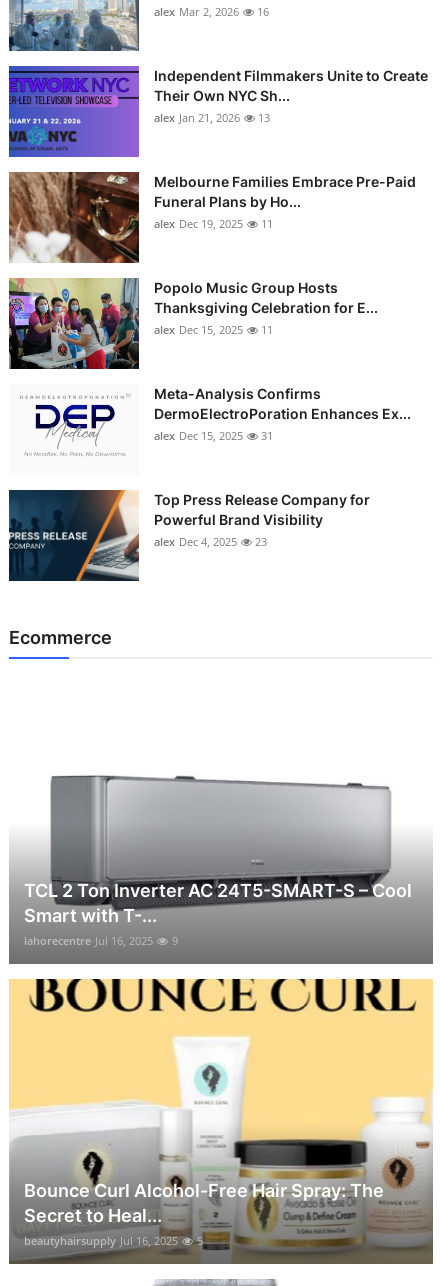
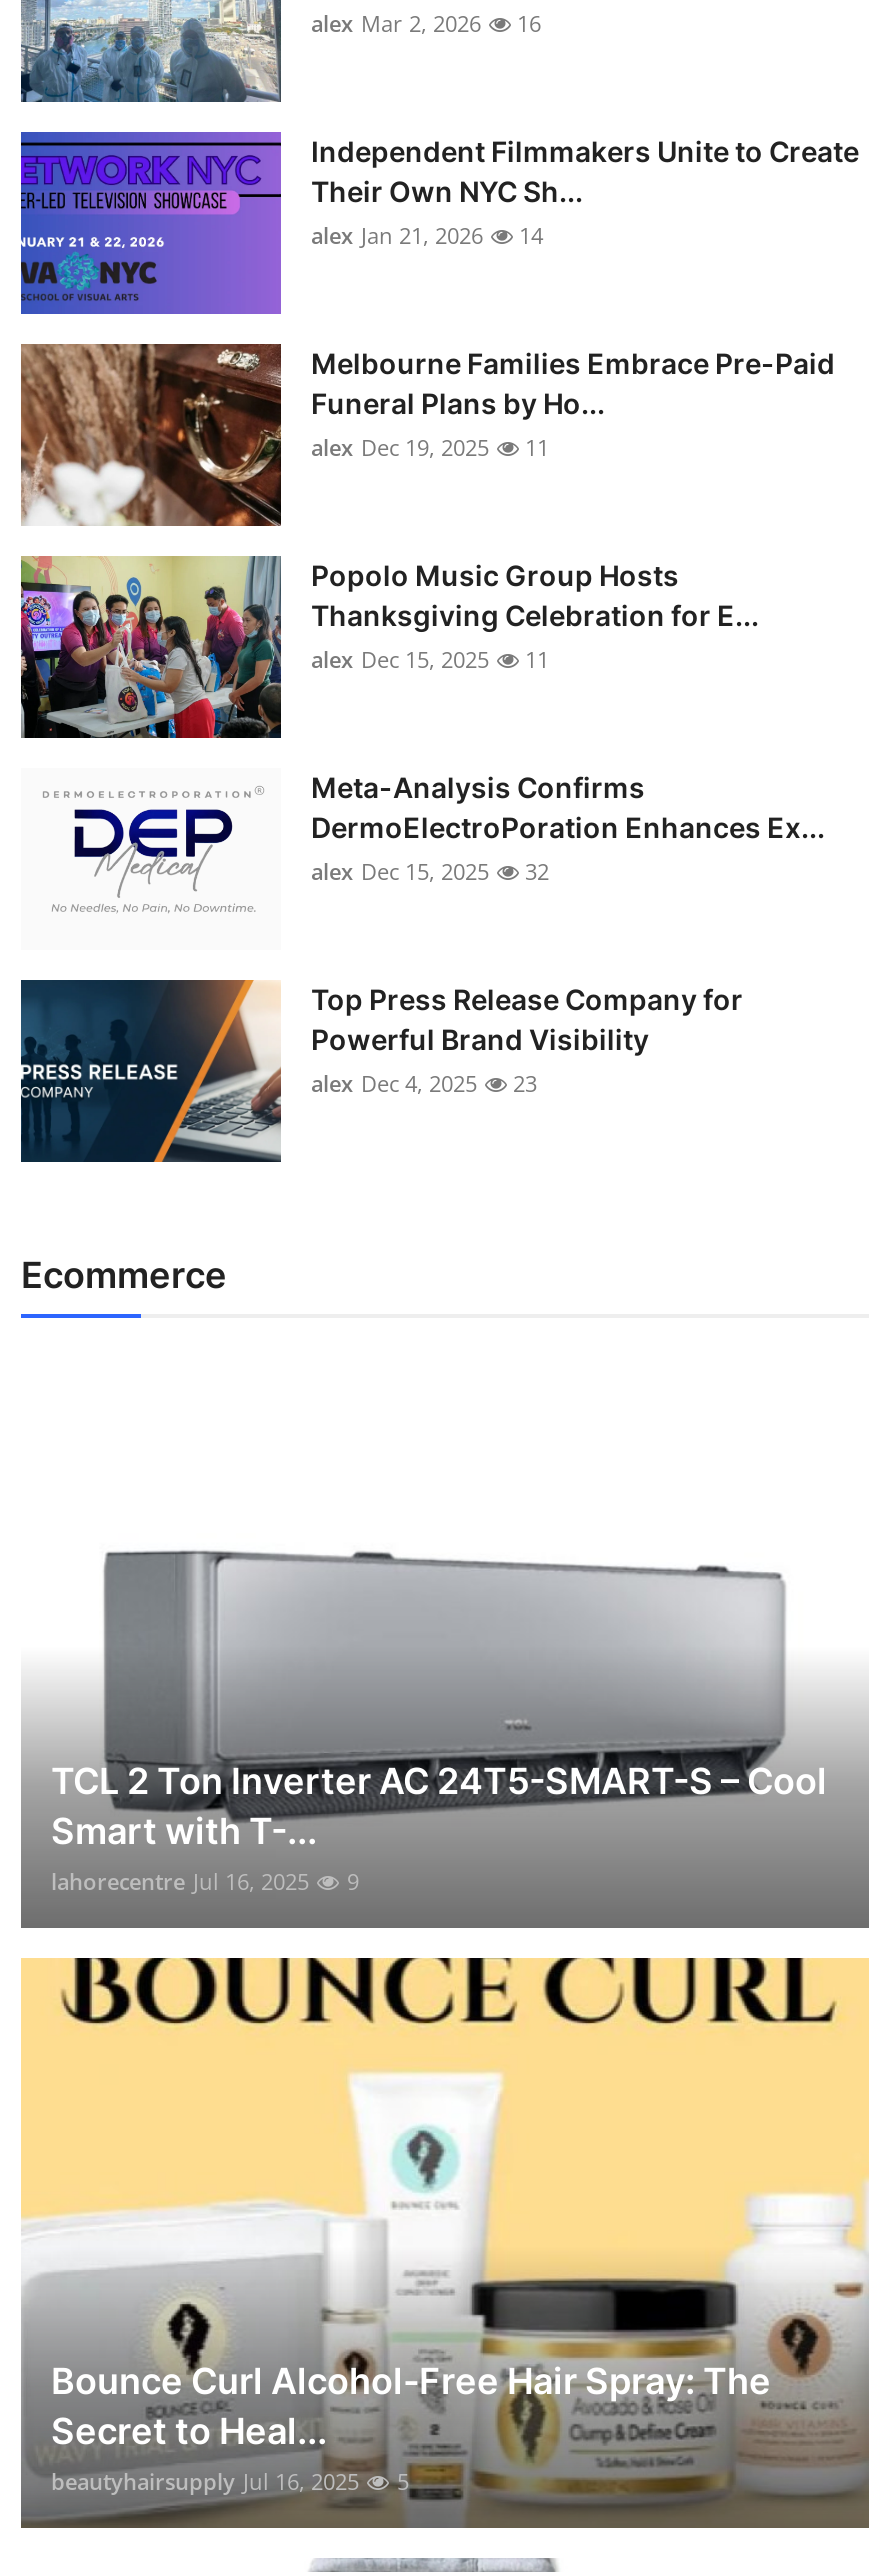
[154,110,270,125] alex Jan 21, 2026 13 -> [311,220,543,250] alex Jan 21, 2026 14
[154,428,273,443] alex Dec 15, 2025 31 -> [311,856,549,886] alex Dec 15, 2025 32

